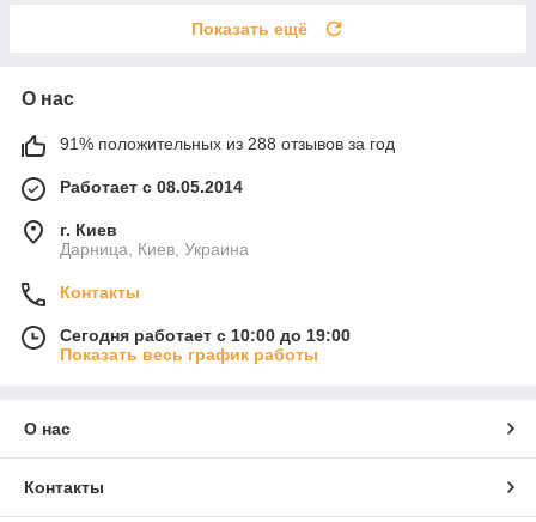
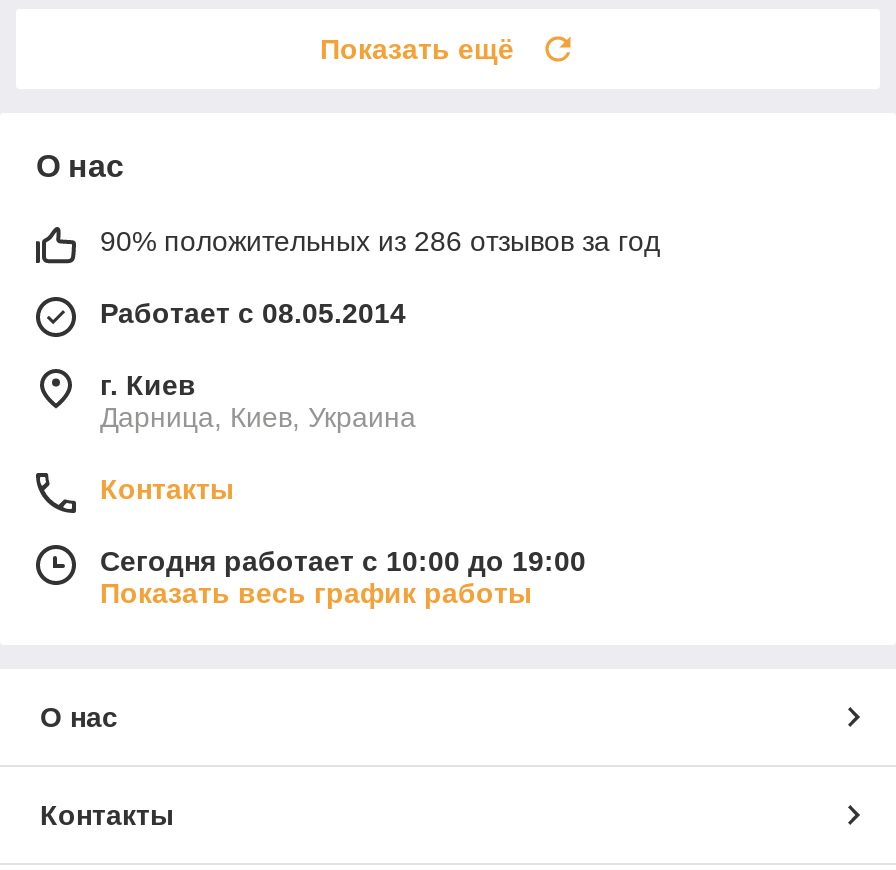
[60,134,395,153] 91% положительных из 288 отзывов за год -> [100,225,660,257] 90% положительных из 286 отзывов за год

